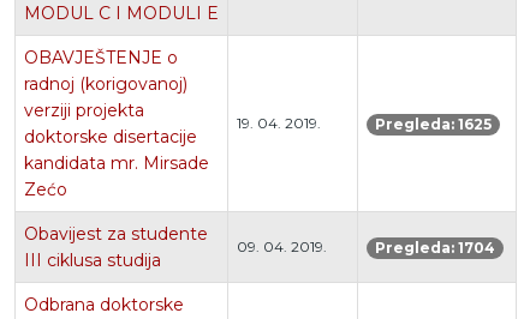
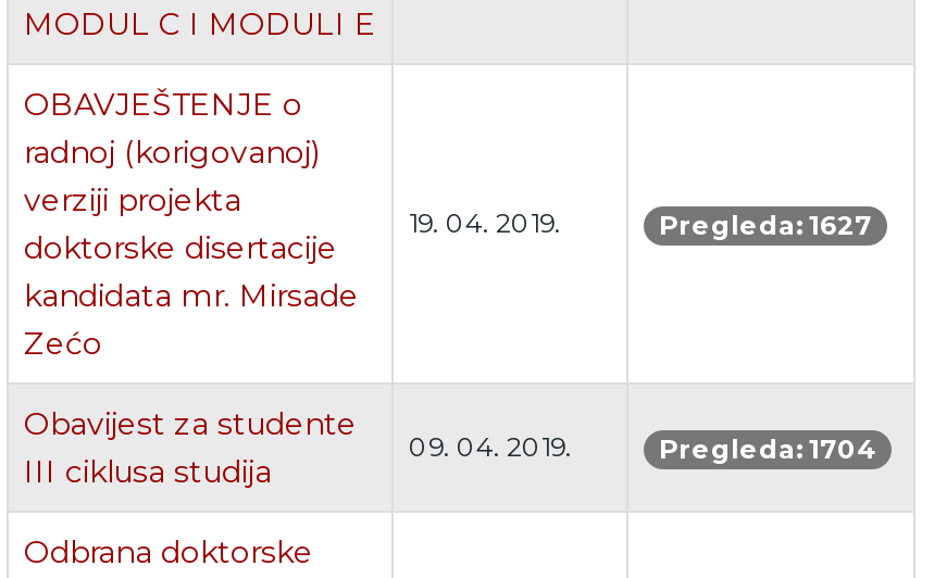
[375,115,492,133] Pregleda: 1625 -> [659,209,872,242] Pregleda: 1627

